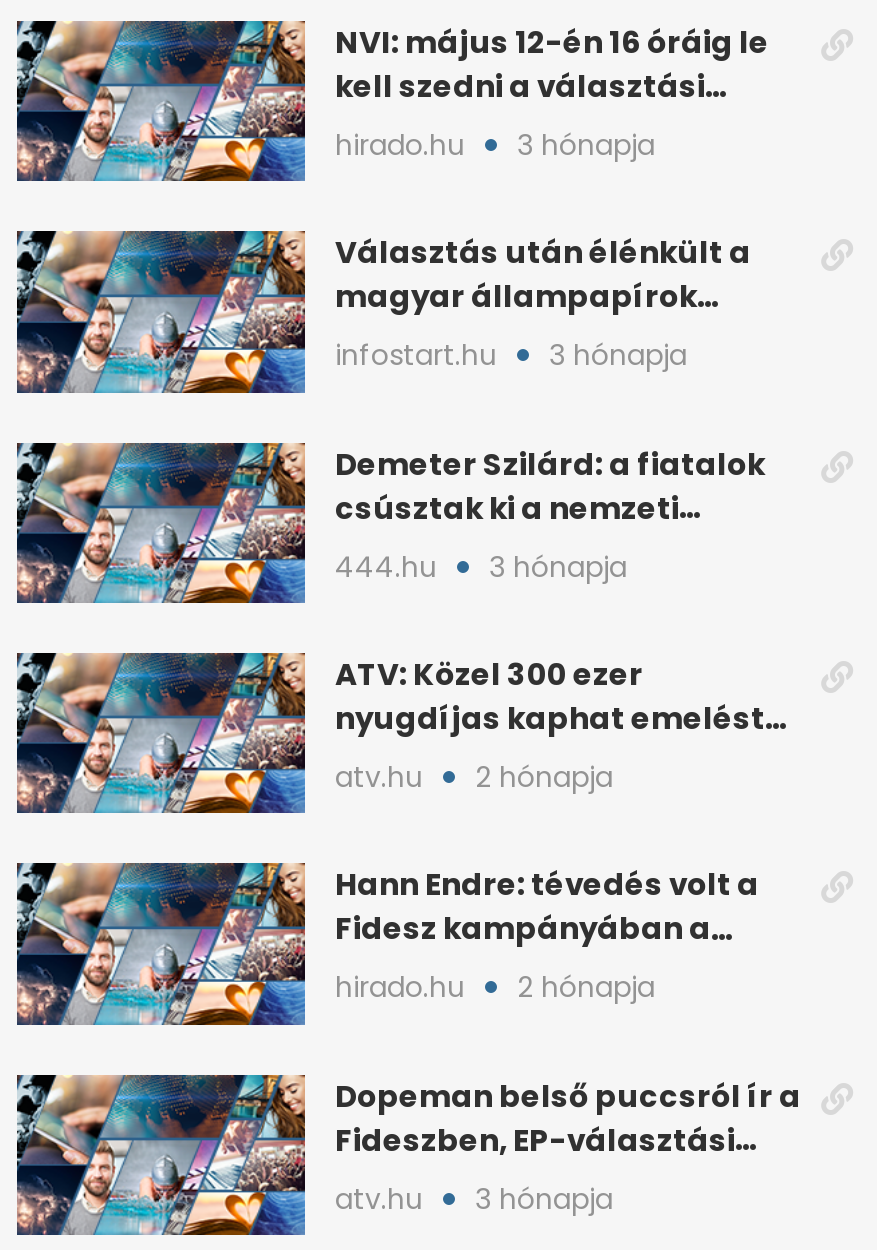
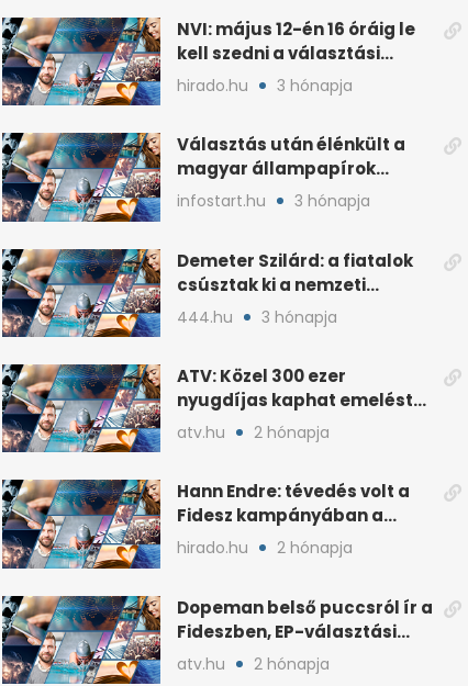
[475,1178,613,1218] 3 hónapja -> [254,653,330,675] 2 hónapja

